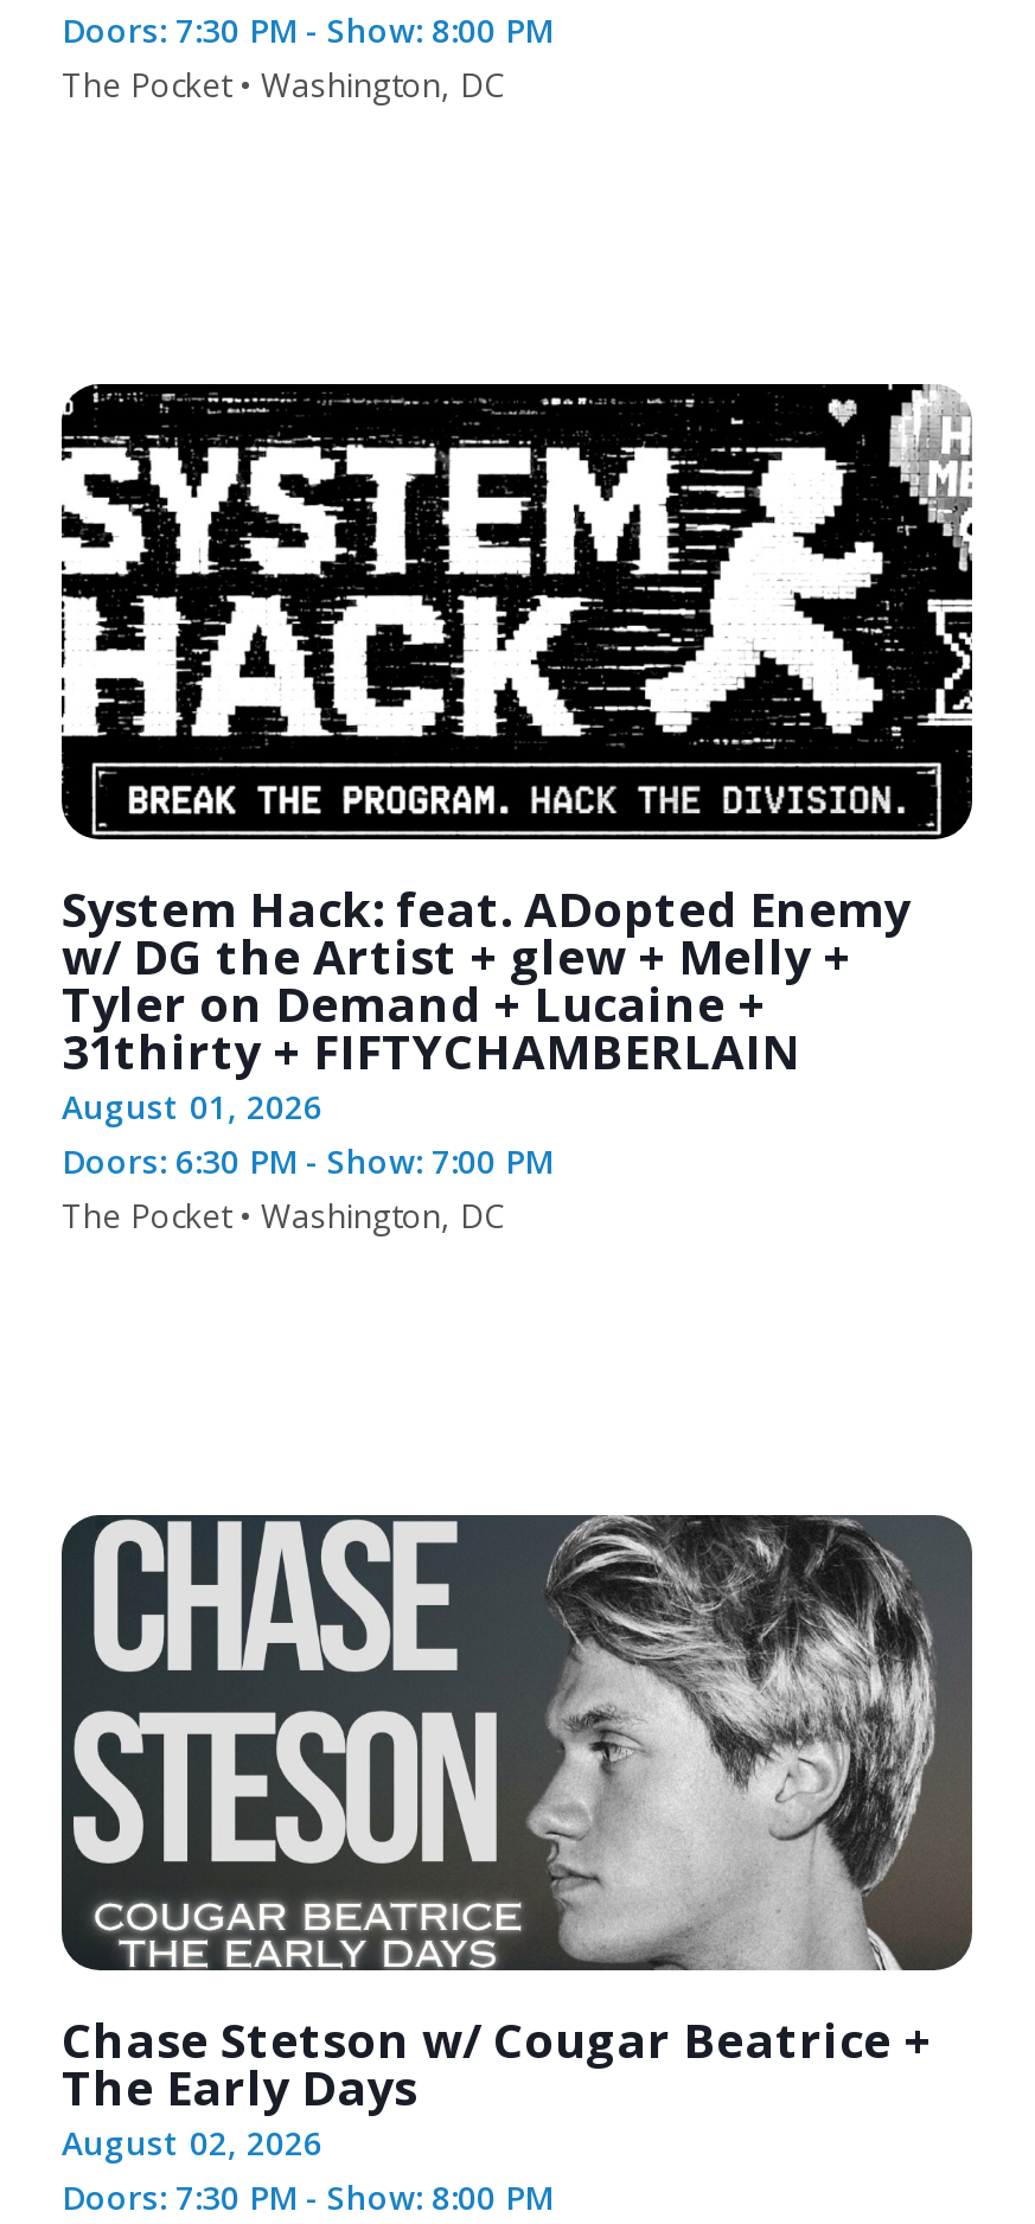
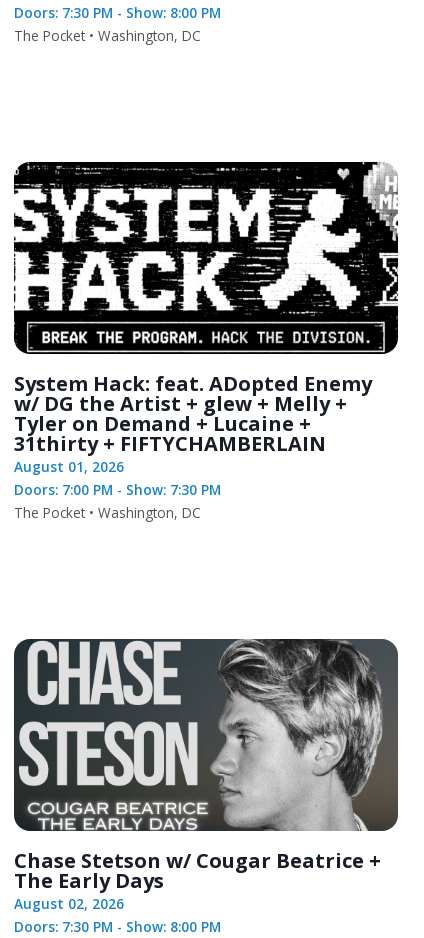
[62,1138,552,1183] Doors: 6:30 PM - Show: 7:00 PM -> [14,480,221,499] Doors: 7:00 PM - Show: 7:30 PM

